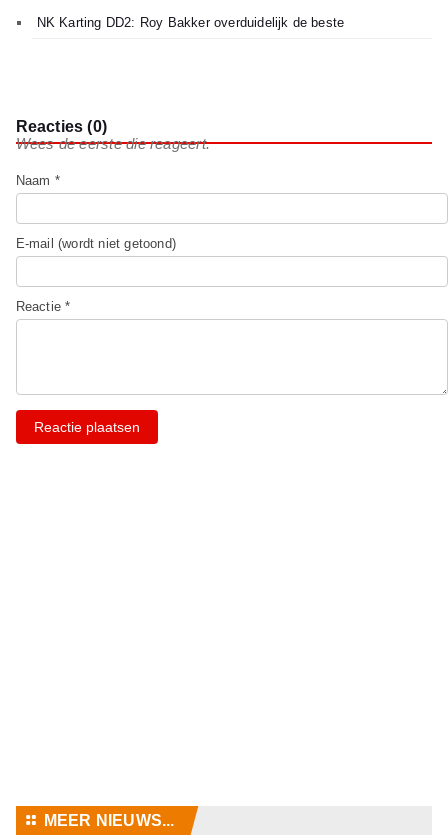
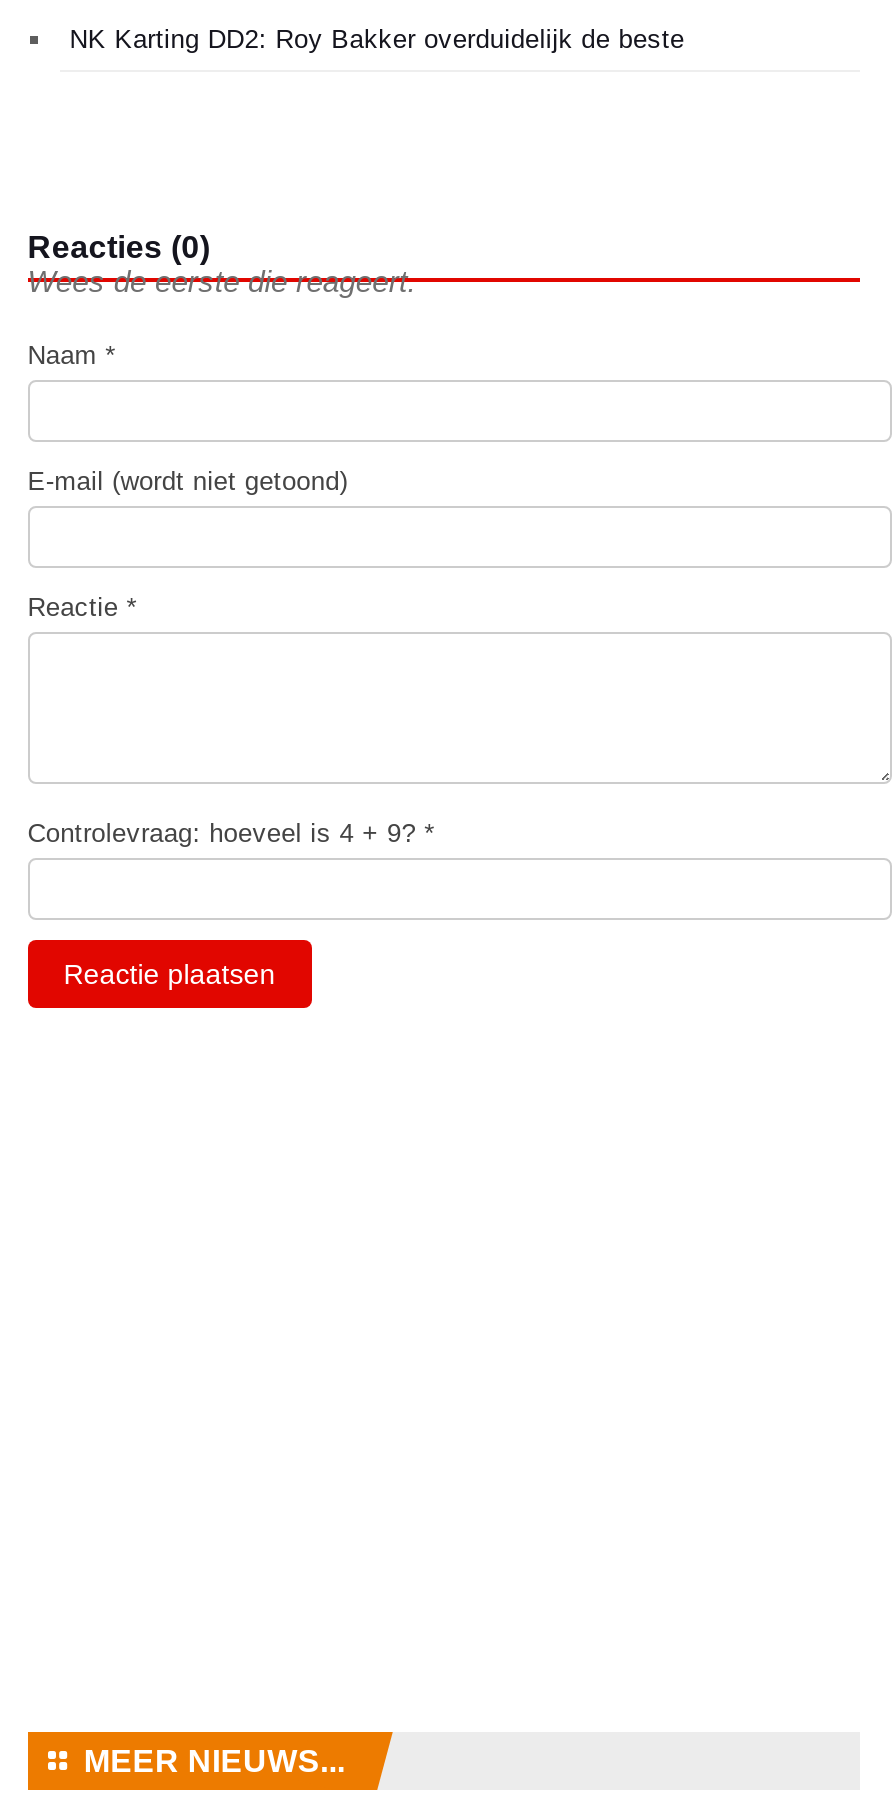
none -> [27,818,435,848] Controlevraag: hoeveel is 4 + 9? *

